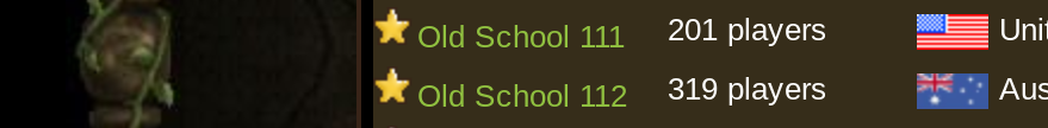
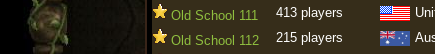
[417,12,827,55] Old School 111 201 players -> [170,5,342,23] Old School 111 413 players
[417,71,827,114] Old School 112 319 players -> [170,30,342,48] Old School 112 215 players

